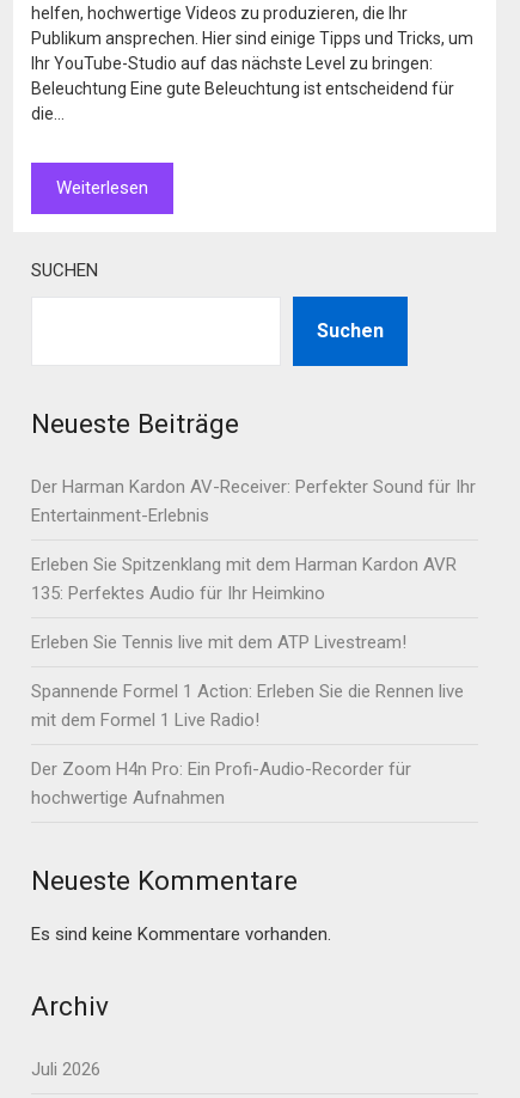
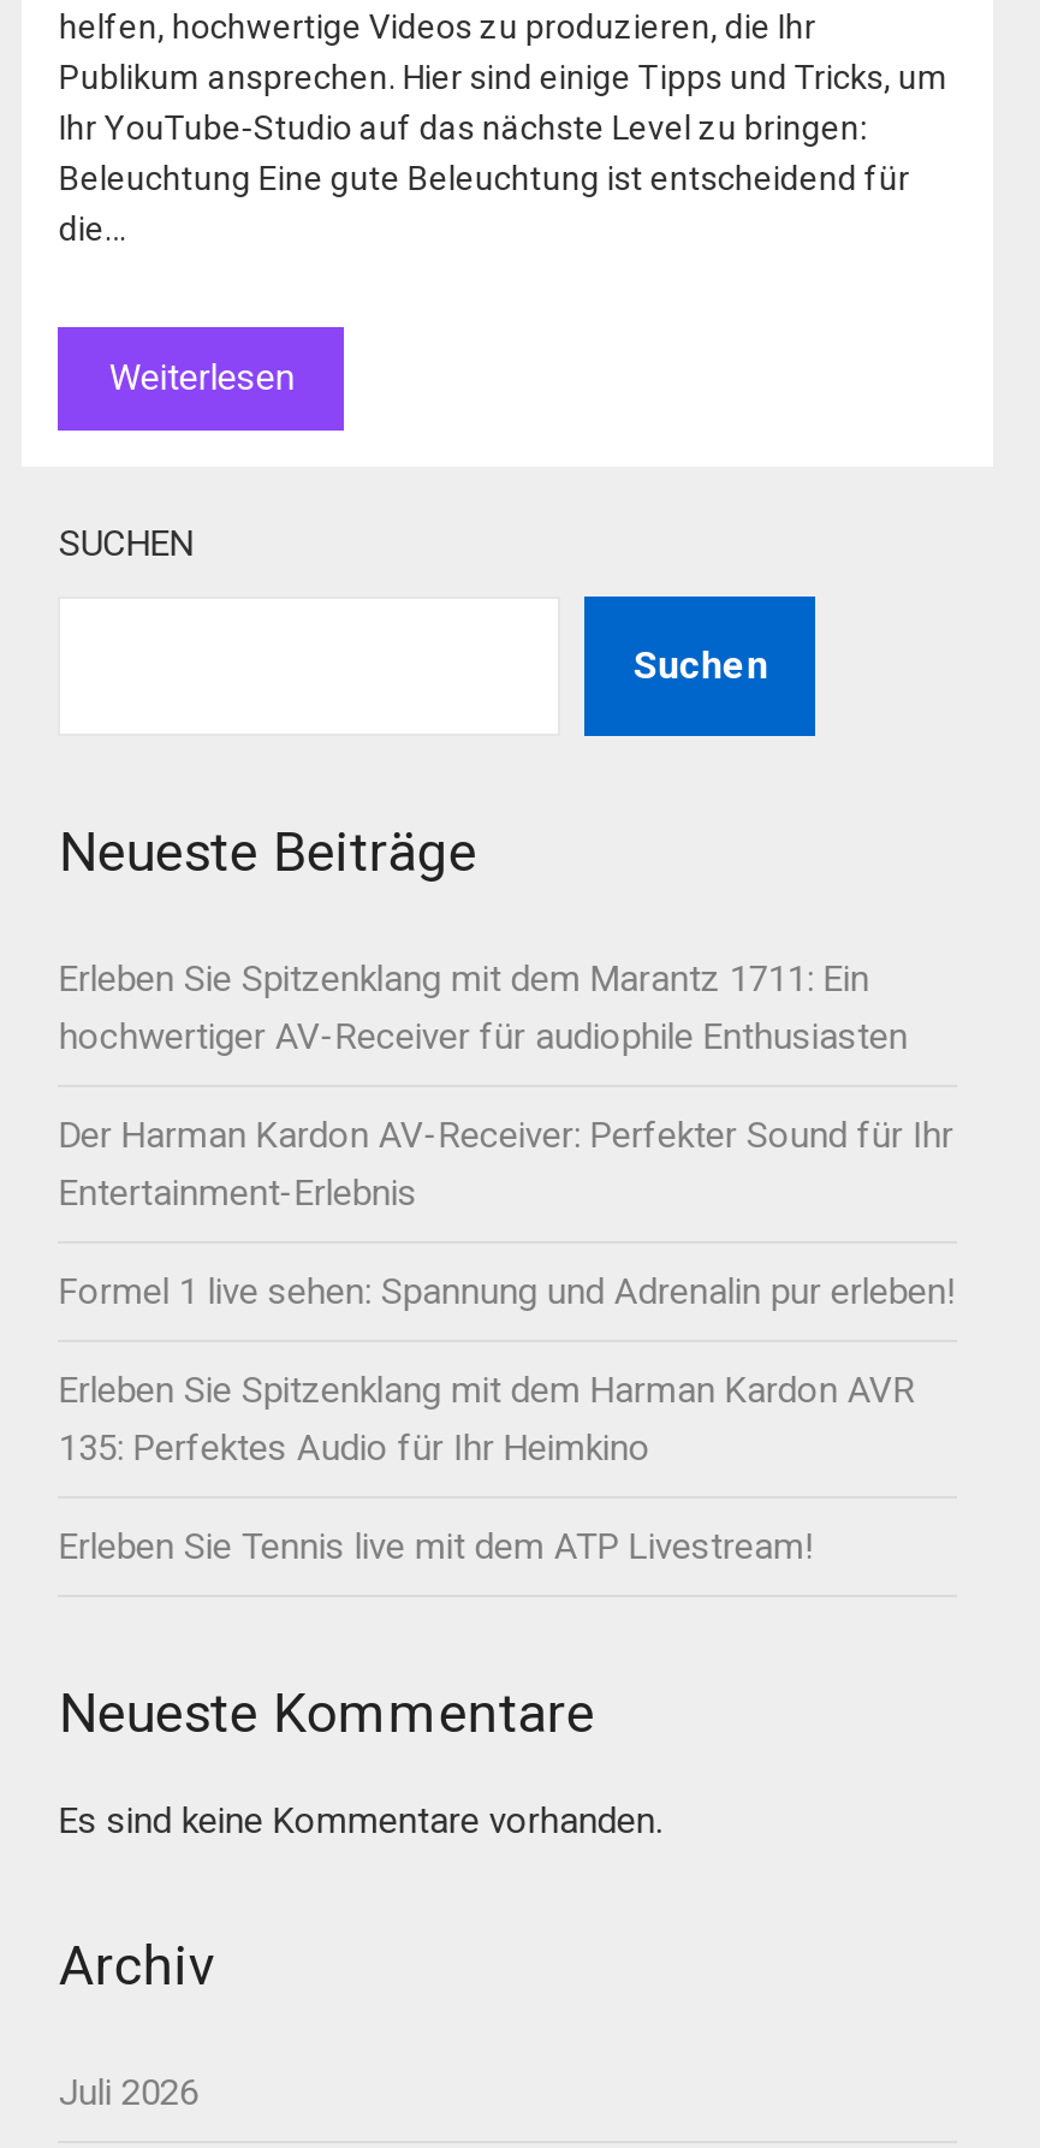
none -> [59,958,908,1059] Erleben Sie Spitzenklang mit dem Marantz 1711: Ein | hochwertiger AV-Receiver für audiophile Enthusiasten
moved [32,477,476,527] -> [59,1115,953,1216]: Der Harman Kardon AV-Receiver: Perfekter Sound für Ihr | Entertainment-Erlebnis
none -> [59,1271,956,1314] Formel 1 live sehen: Spannung und Adrenalin pur erleben!
moved [32,554,457,654] -> [59,1370,915,1569]: Erleben Sie Spitzenklang mit dem Harman Kardon AVR | 135: Perfektes Audio für Ihr Heimkino | Erleben Sie Tennis live mit dem ATP Livestream!
[32,681,464,809] Spannende Formel 1 Action: Erleben Sie die Rennen live | mit dem Formel 1 Live Radio! | Der Zoom H4n Pro: Ein Profi-Audio-Recorder für | hochwertige Aufnahmen -> none

